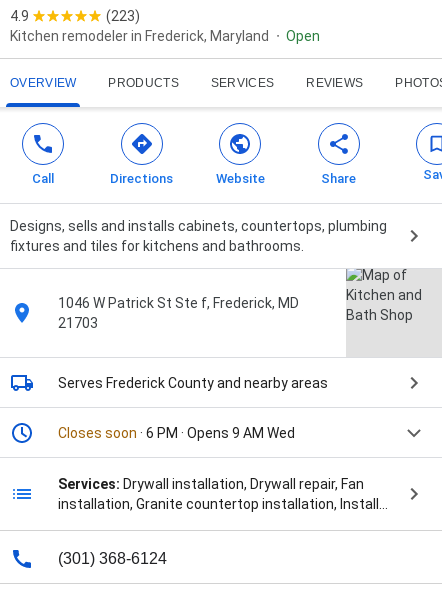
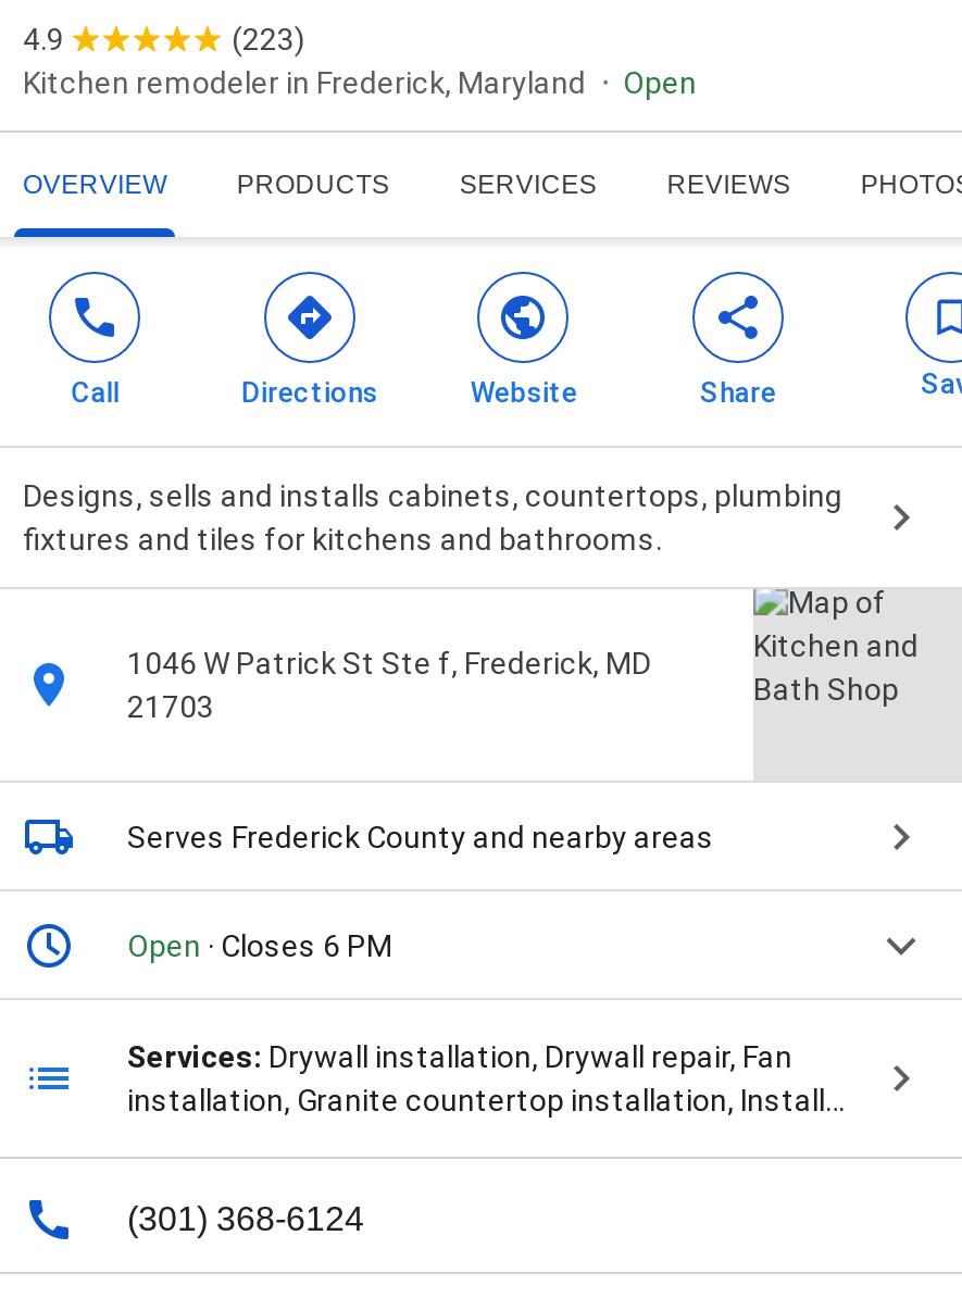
[58,425,295,441] Closes soon · 6 PM · Opens 9 AM Wed -> [127,929,392,964] Open · Closes 6 PM

